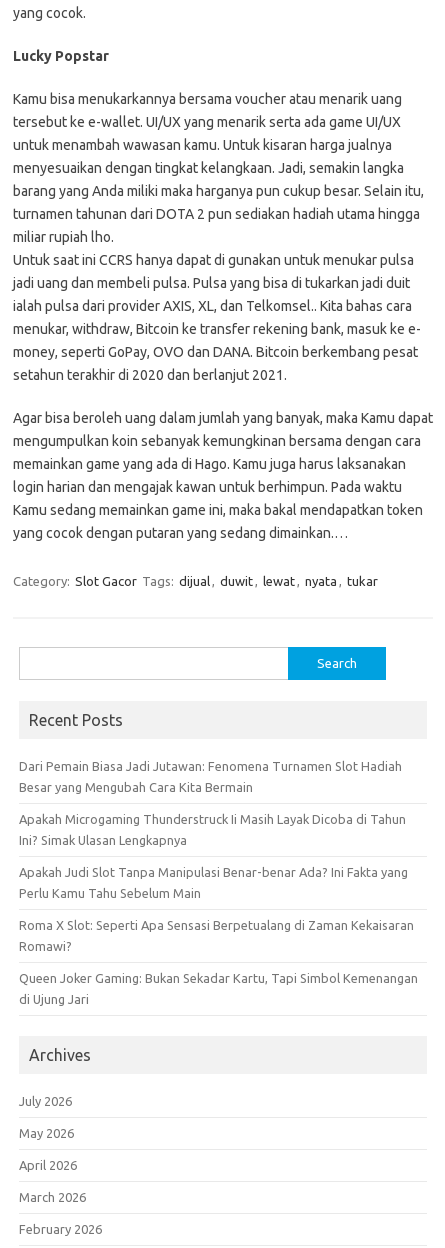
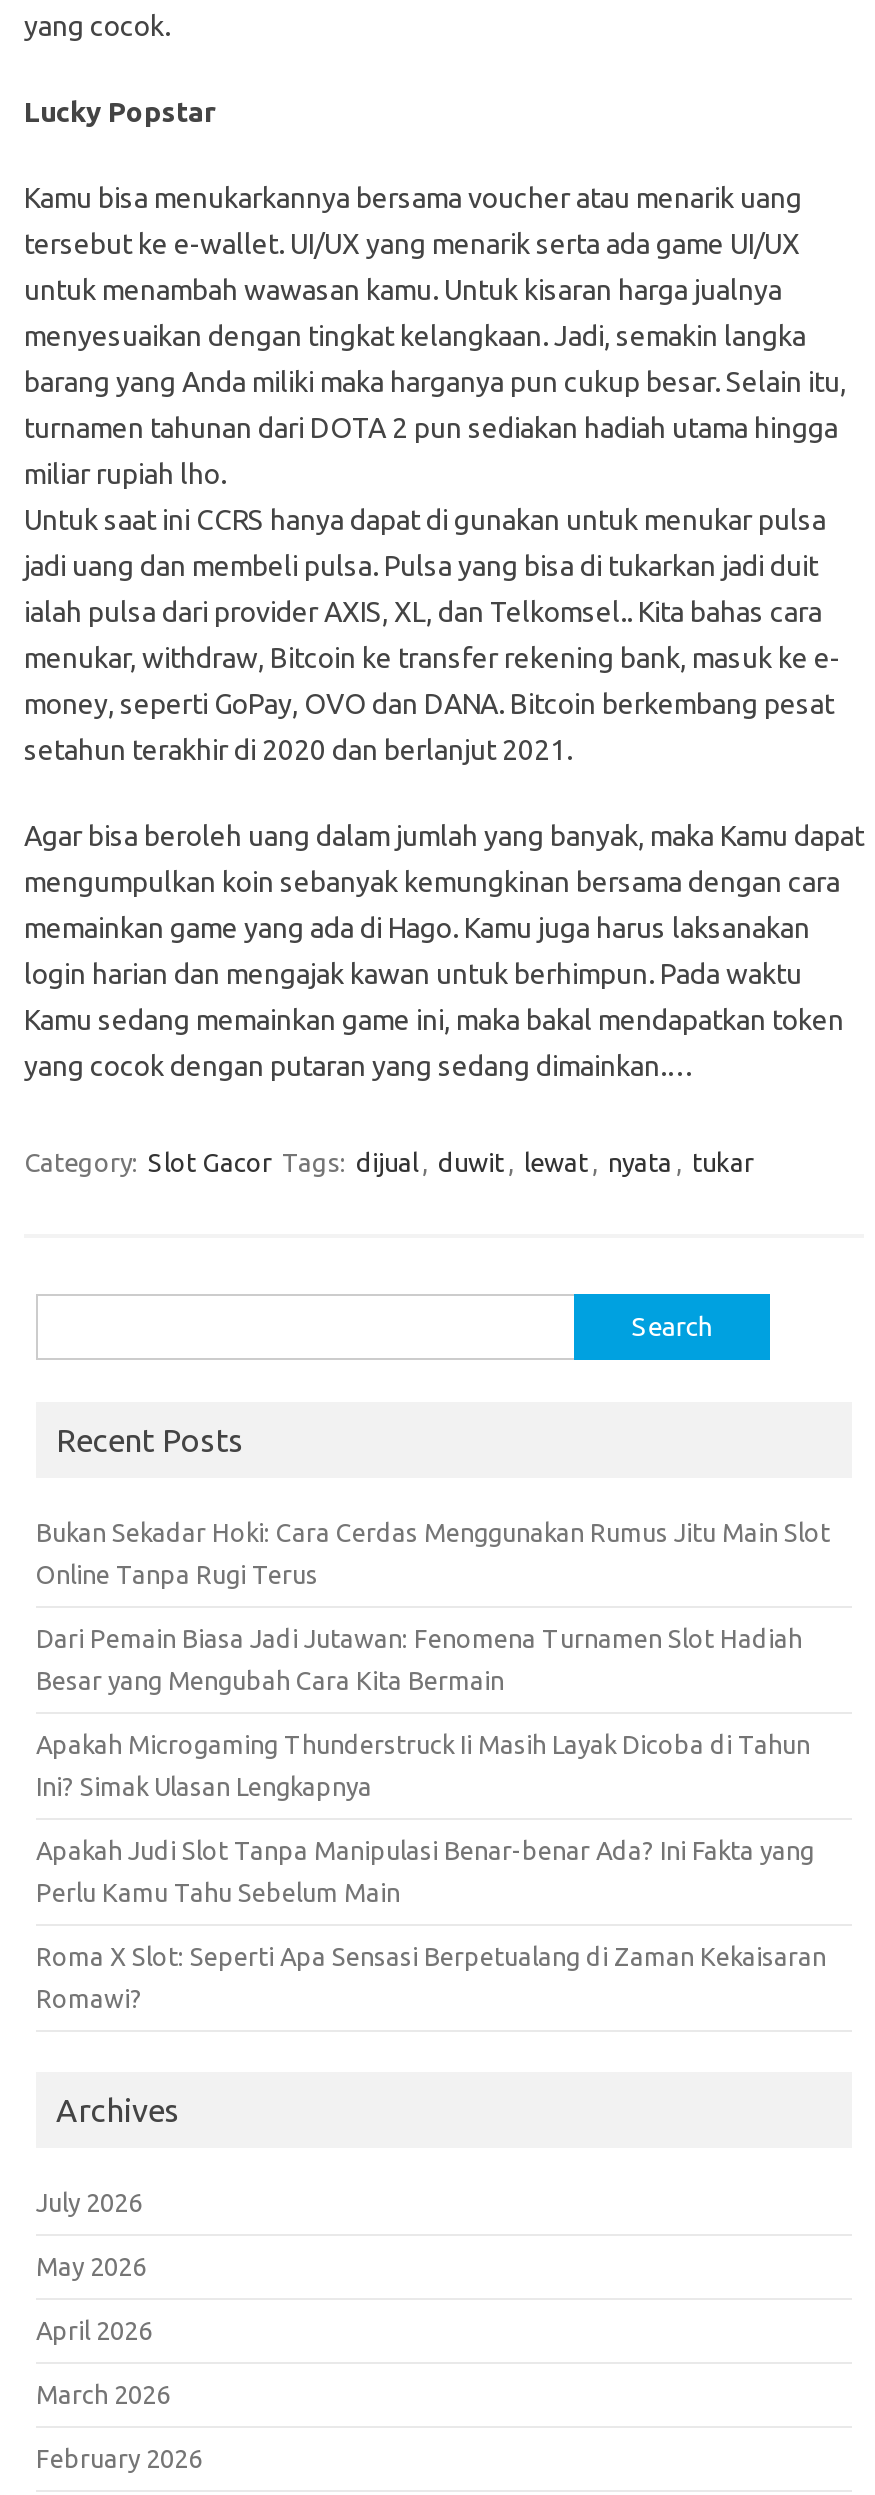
none -> [36,1518,830,1588] Bukan Sekadar Hoki: Cara Cerdas Menggunakan Rumus Jitu Main Slot | Online Tanpa Rugi Terus
moved [19,759,414,953] -> [36,1624,826,2012]: Dari Pemain Biasa Jadi Jutawan: Fenomena Turnamen Slot Hadiah | Besar yang Mengubah Cara Kita Bermain | Apakah Microgaming Thunderstruck Ii Masih Layak Dicoba di Tahun | Ini? Simak Ulasan Lengkapnya | Apakah Judi Slot Tanpa Manipulasi Benar-benar Ada? Ini Fakta yang | Perlu Kamu Tahu Sebelum Main | Roma X Slot: Seperti Apa Sensasi Berpetualang di Zaman Kekaisaran | Romawi?
[19,971,418,1006] Queen Joker Gaming: Bukan Sekadar Kartu, Tapi Simbol Kemenangan | di Ujung Jari -> none

